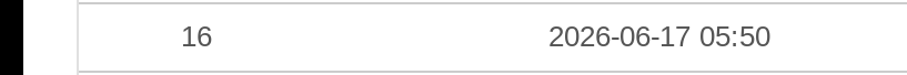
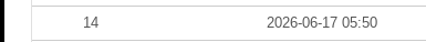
[181,20,212,53] 16 -> [83,14,98,31] 14

